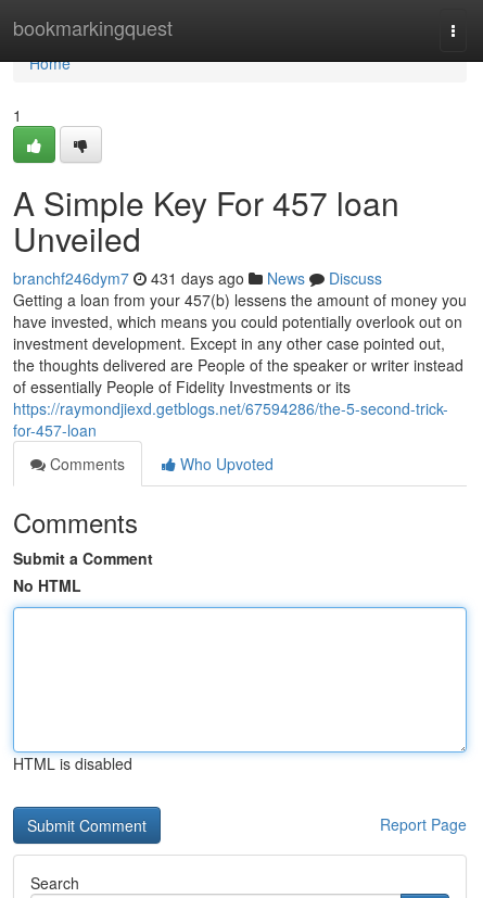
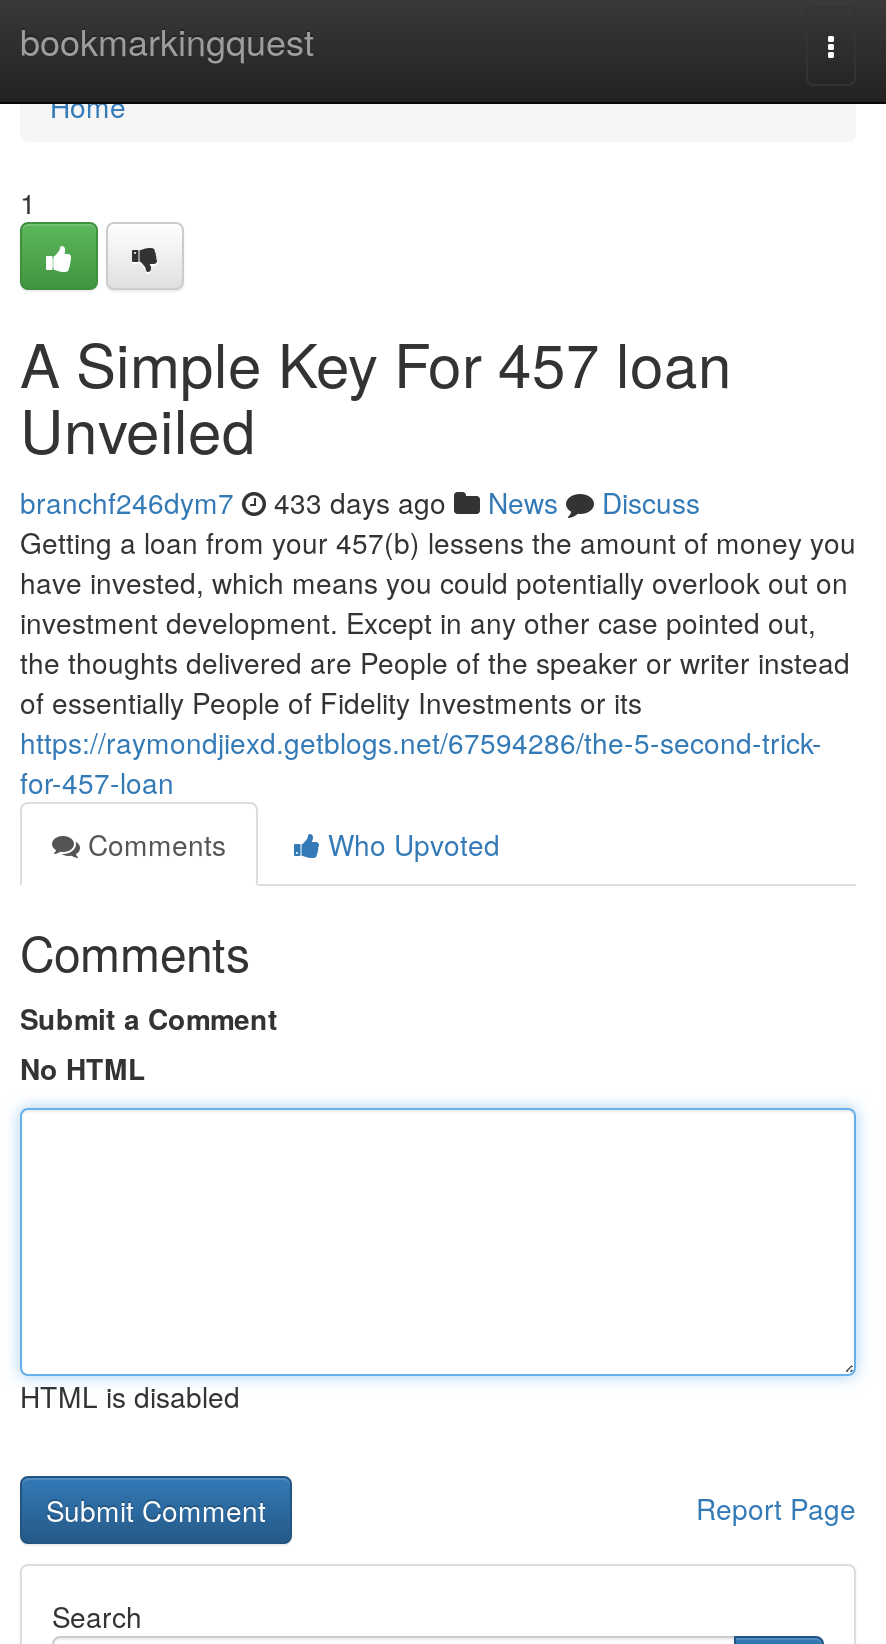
[13,267,382,289] branchf246dym7 431 days ago News Discuss -> [20,482,700,522] branchf246dym7 433 days ago News Discuss

